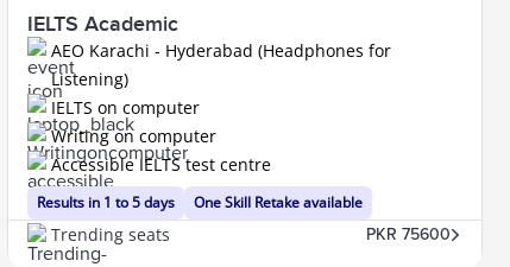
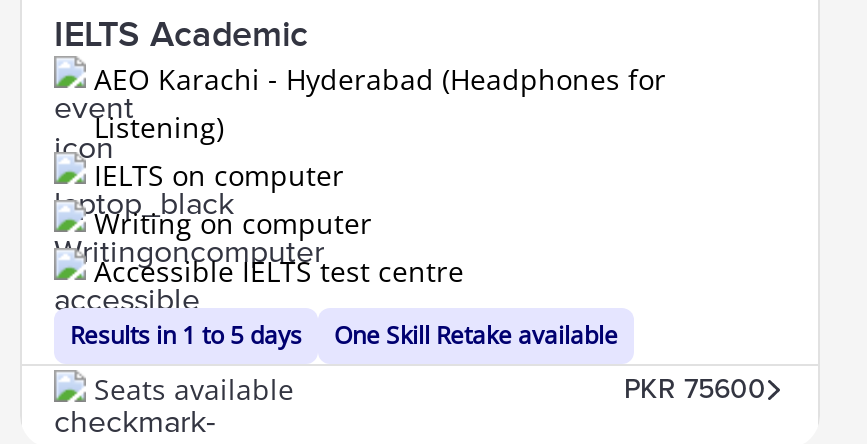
[51,223,170,245] Trending seats -> [94,369,294,407] Seats available

